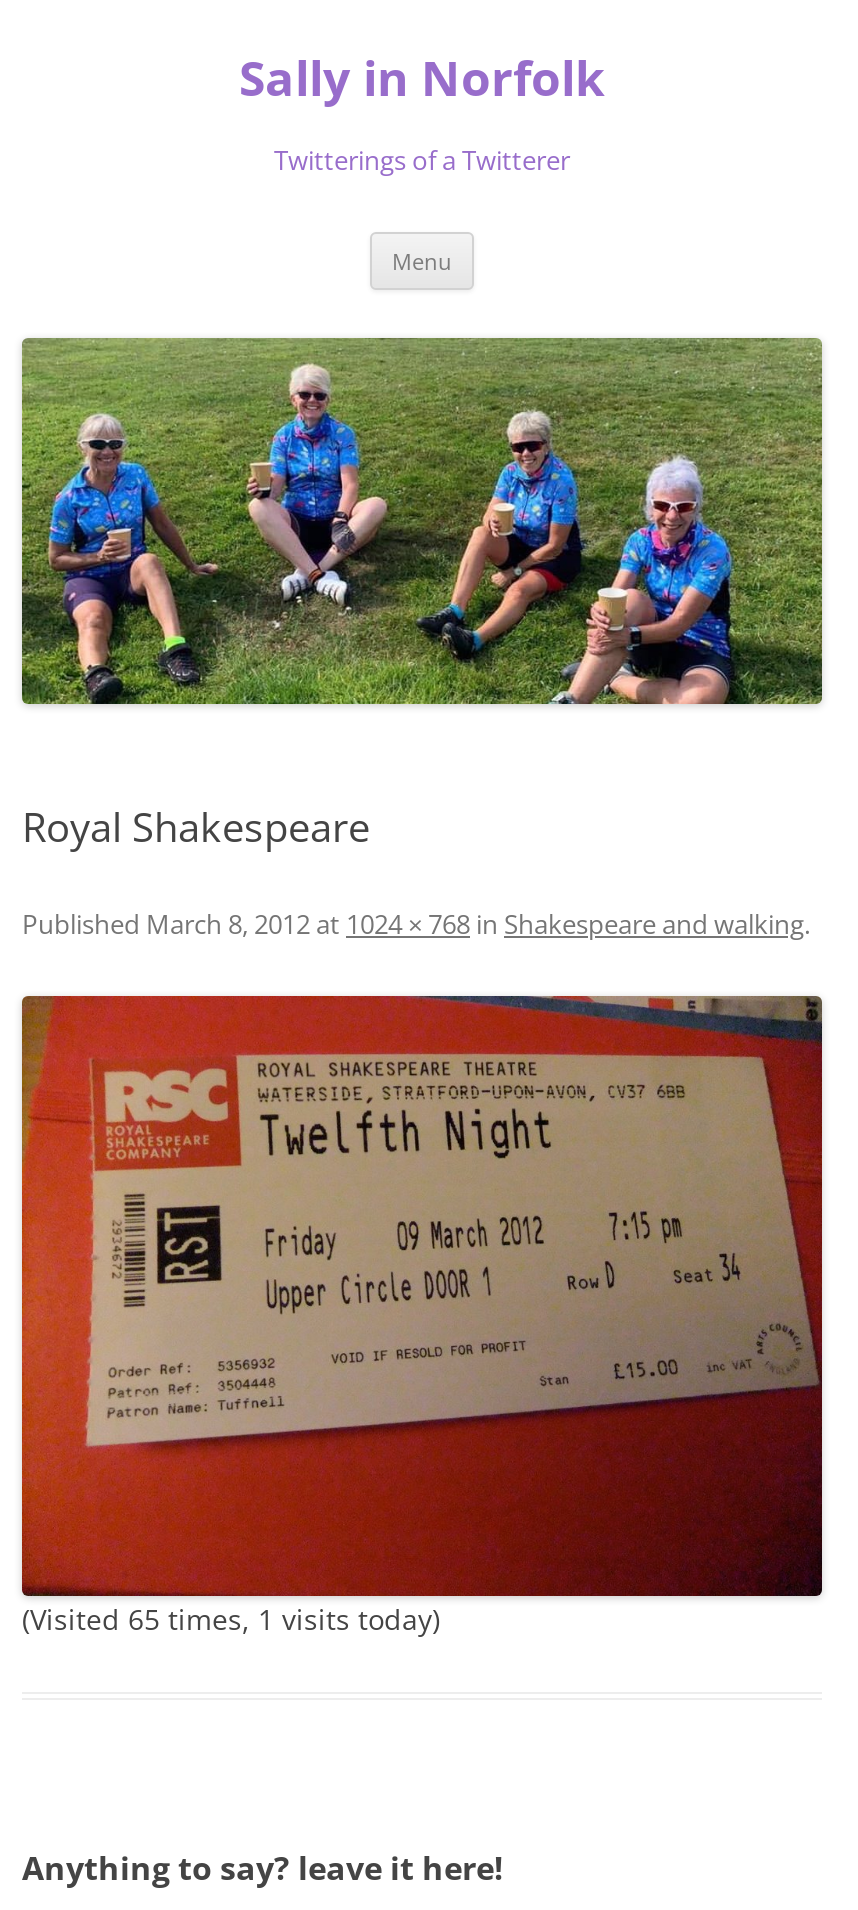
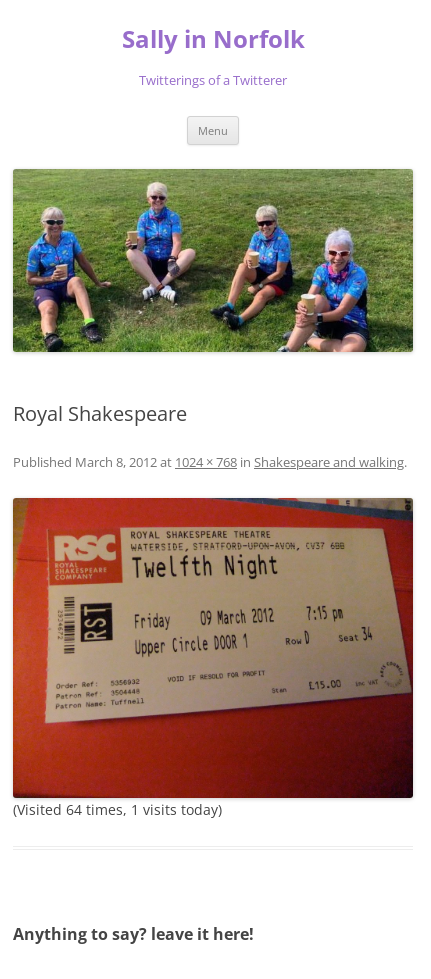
[22,1600,440,1638] (Visited 65 times, 1 visits today) -> [13,800,222,819] (Visited 64 times, 1 visits today)

